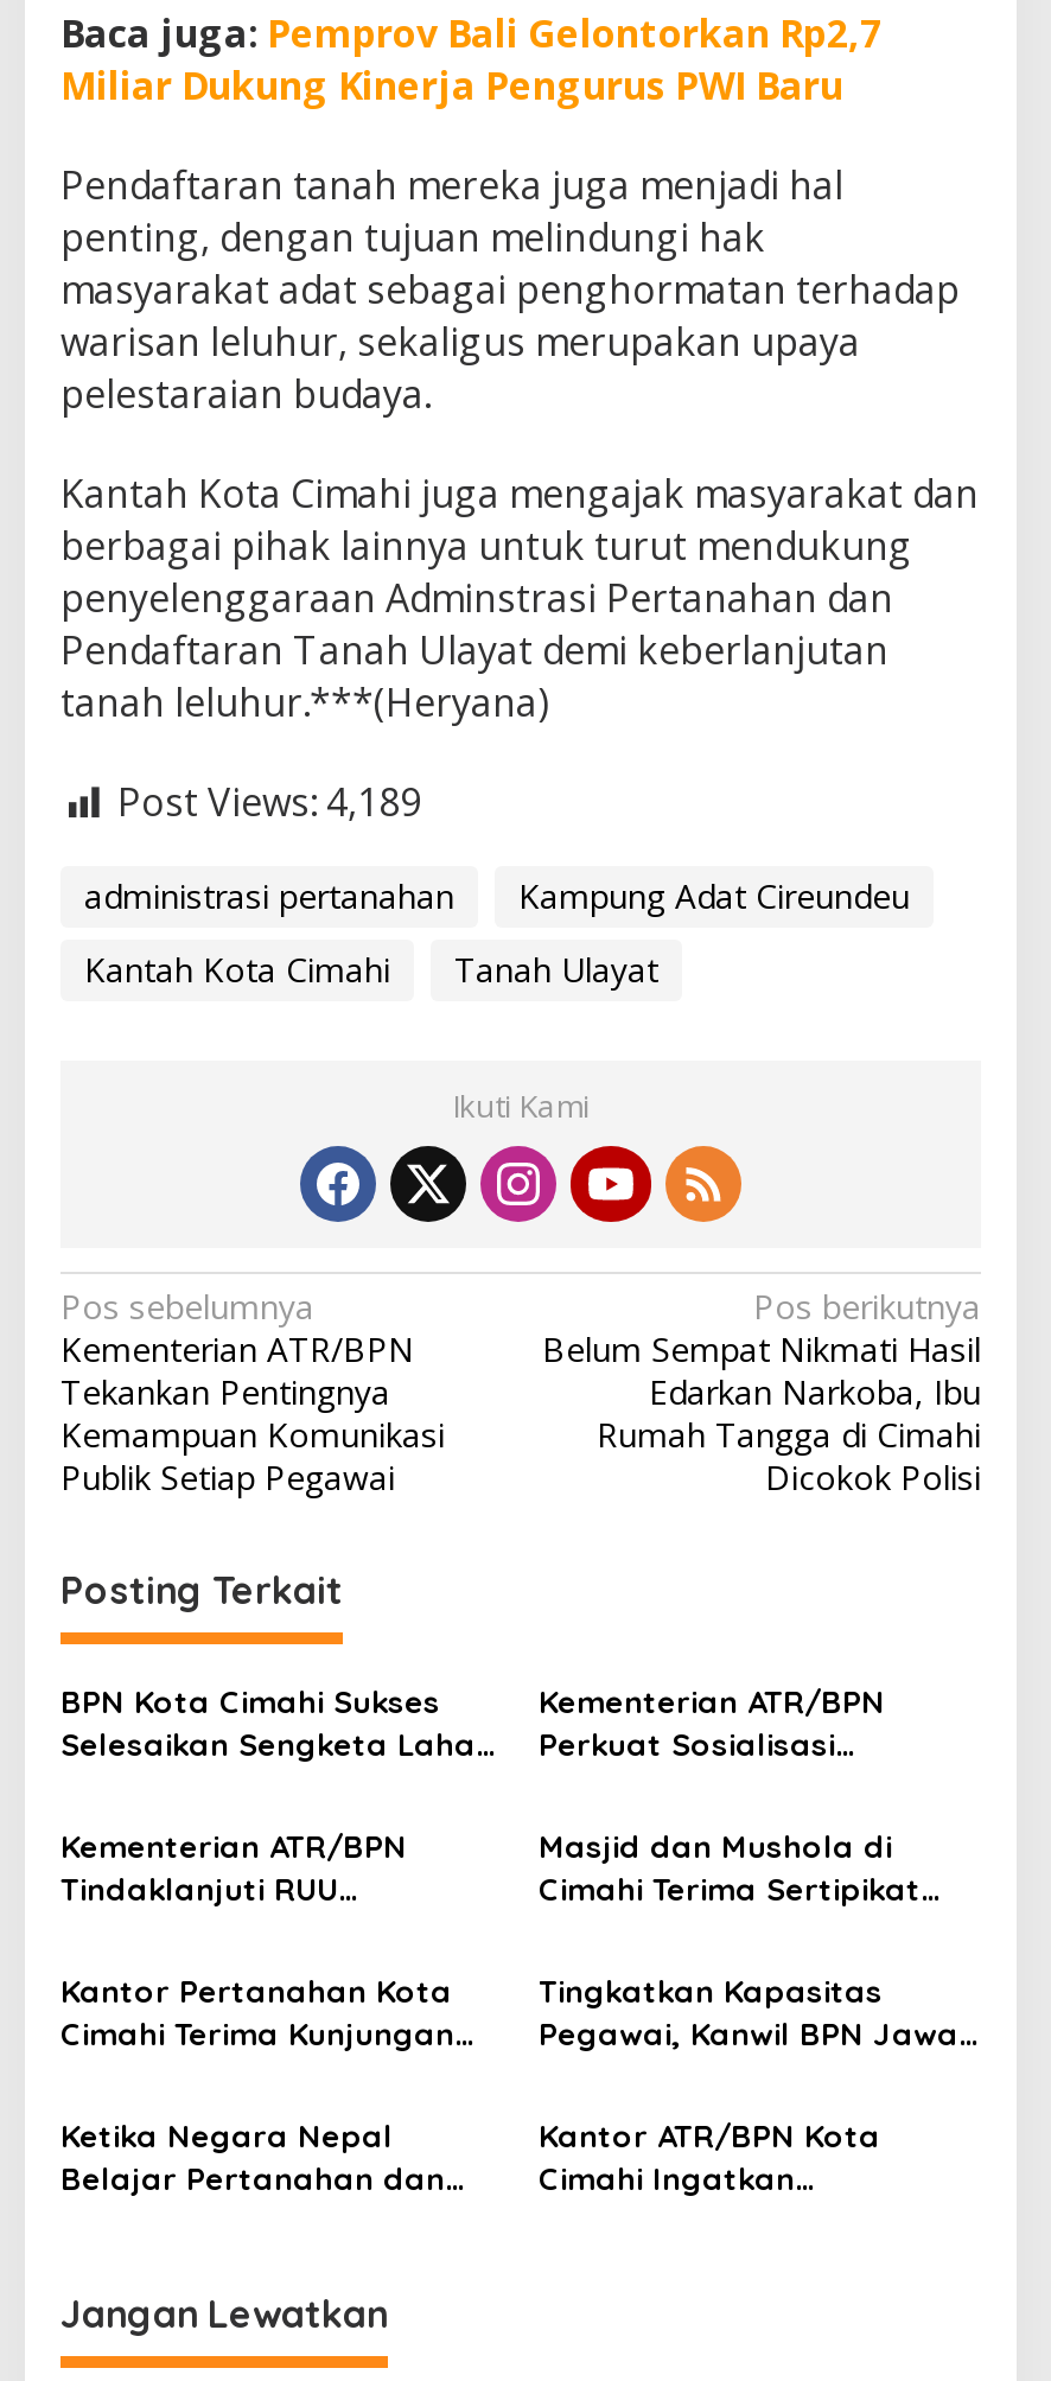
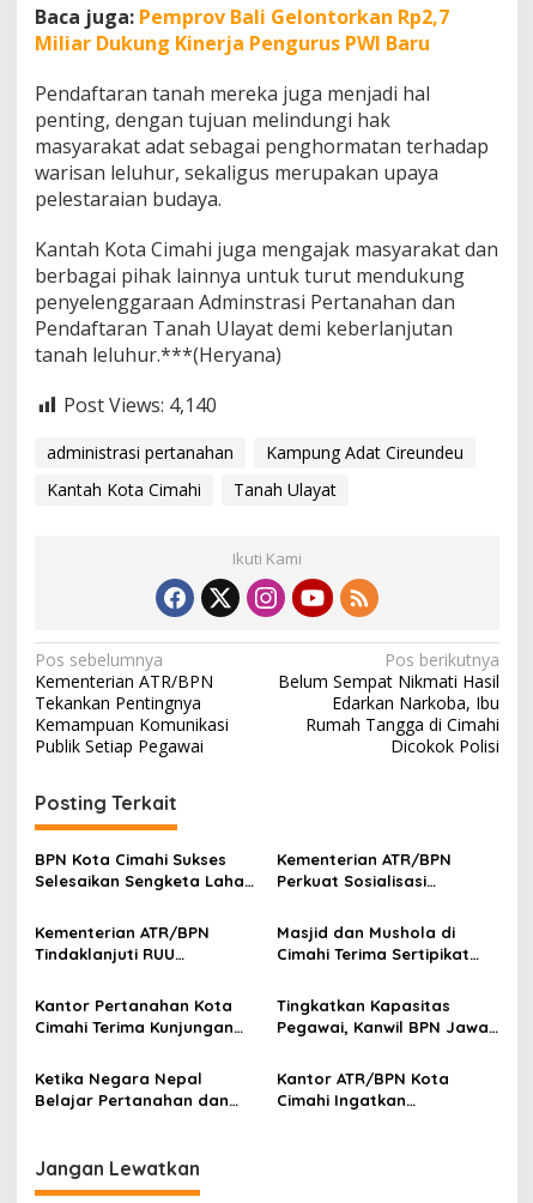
[117,777,421,829] Post Views: 4,189 -> [63,392,217,419] Post Views: 4,140

